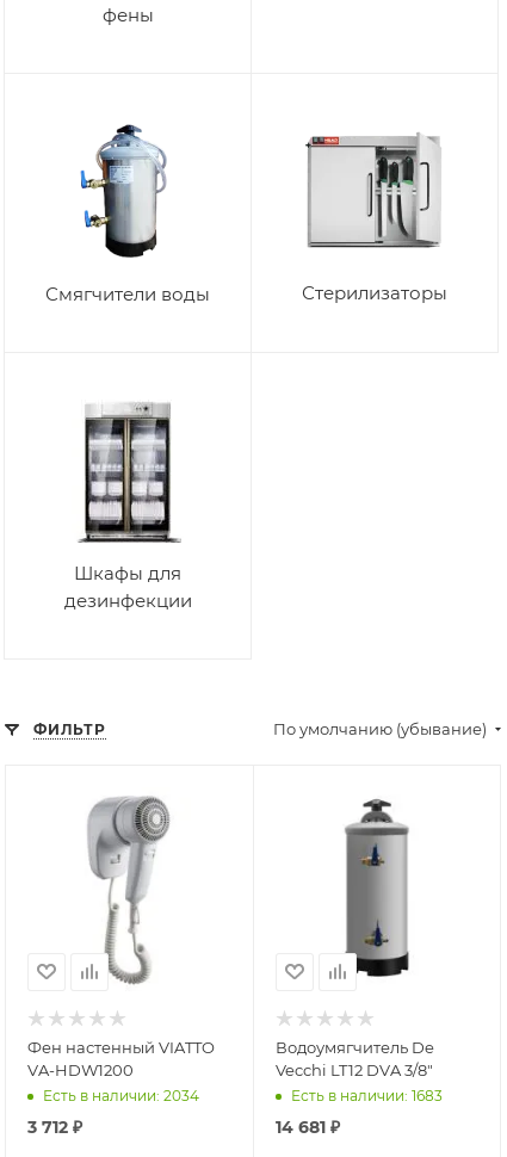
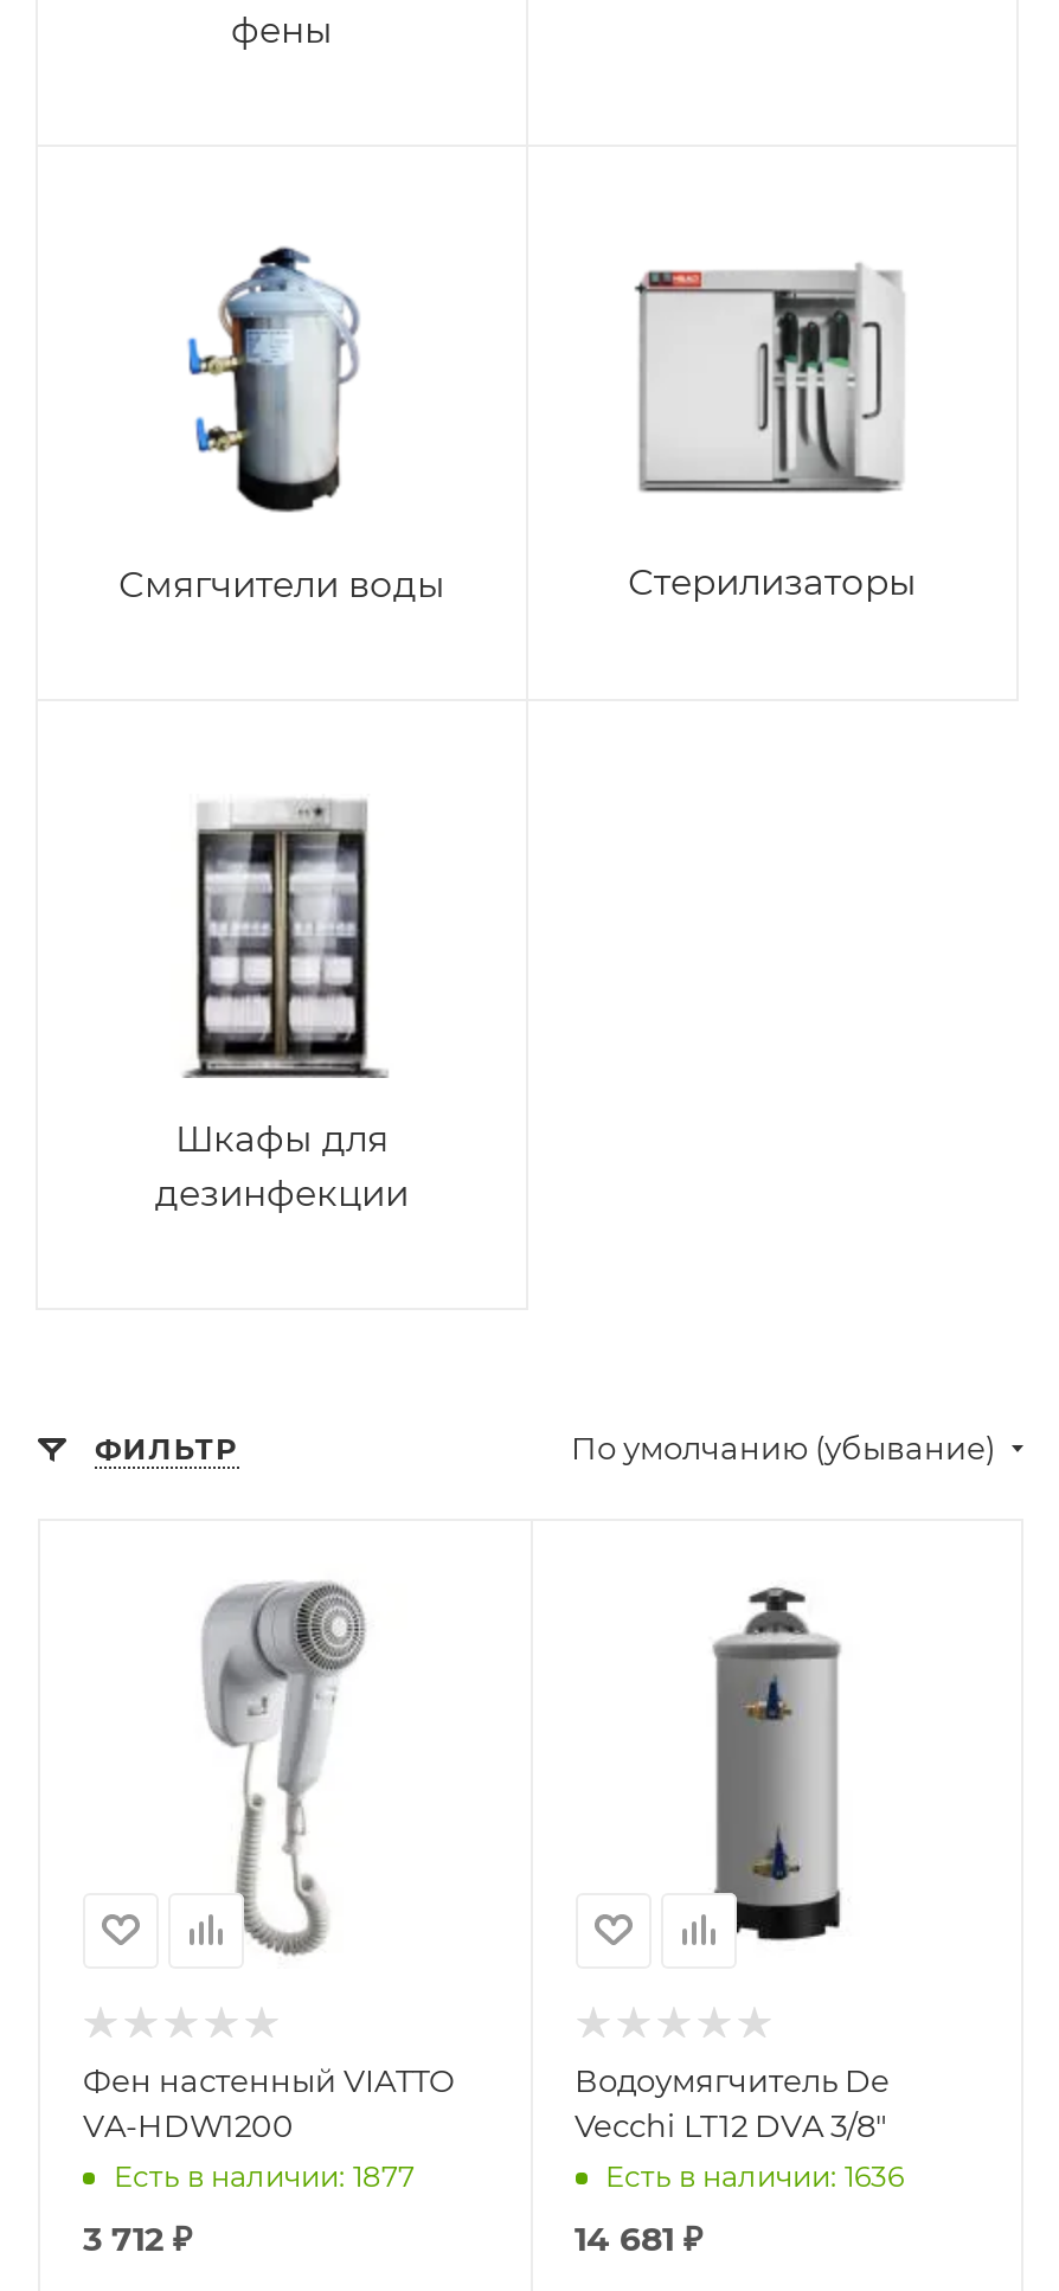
[43,1086,199,1104] Есть в наличии: 2034 -> [114,2157,415,2193] Есть в наличии: 1877
[290,1086,442,1104] Есть в наличии: 1683 -> [605,2157,904,2193] Есть в наличии: 1636

